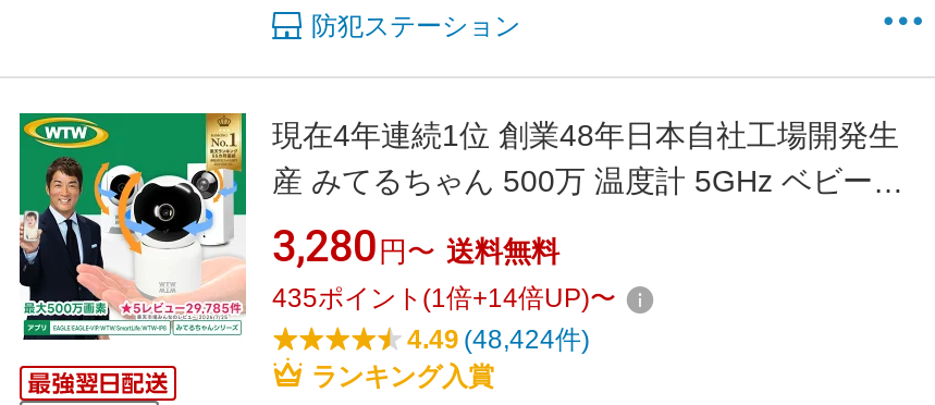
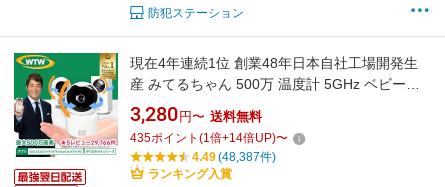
[407,326,590,356] 4.49 (48,424件) -> [192,150,276,164] 4.49 (48,387件)

